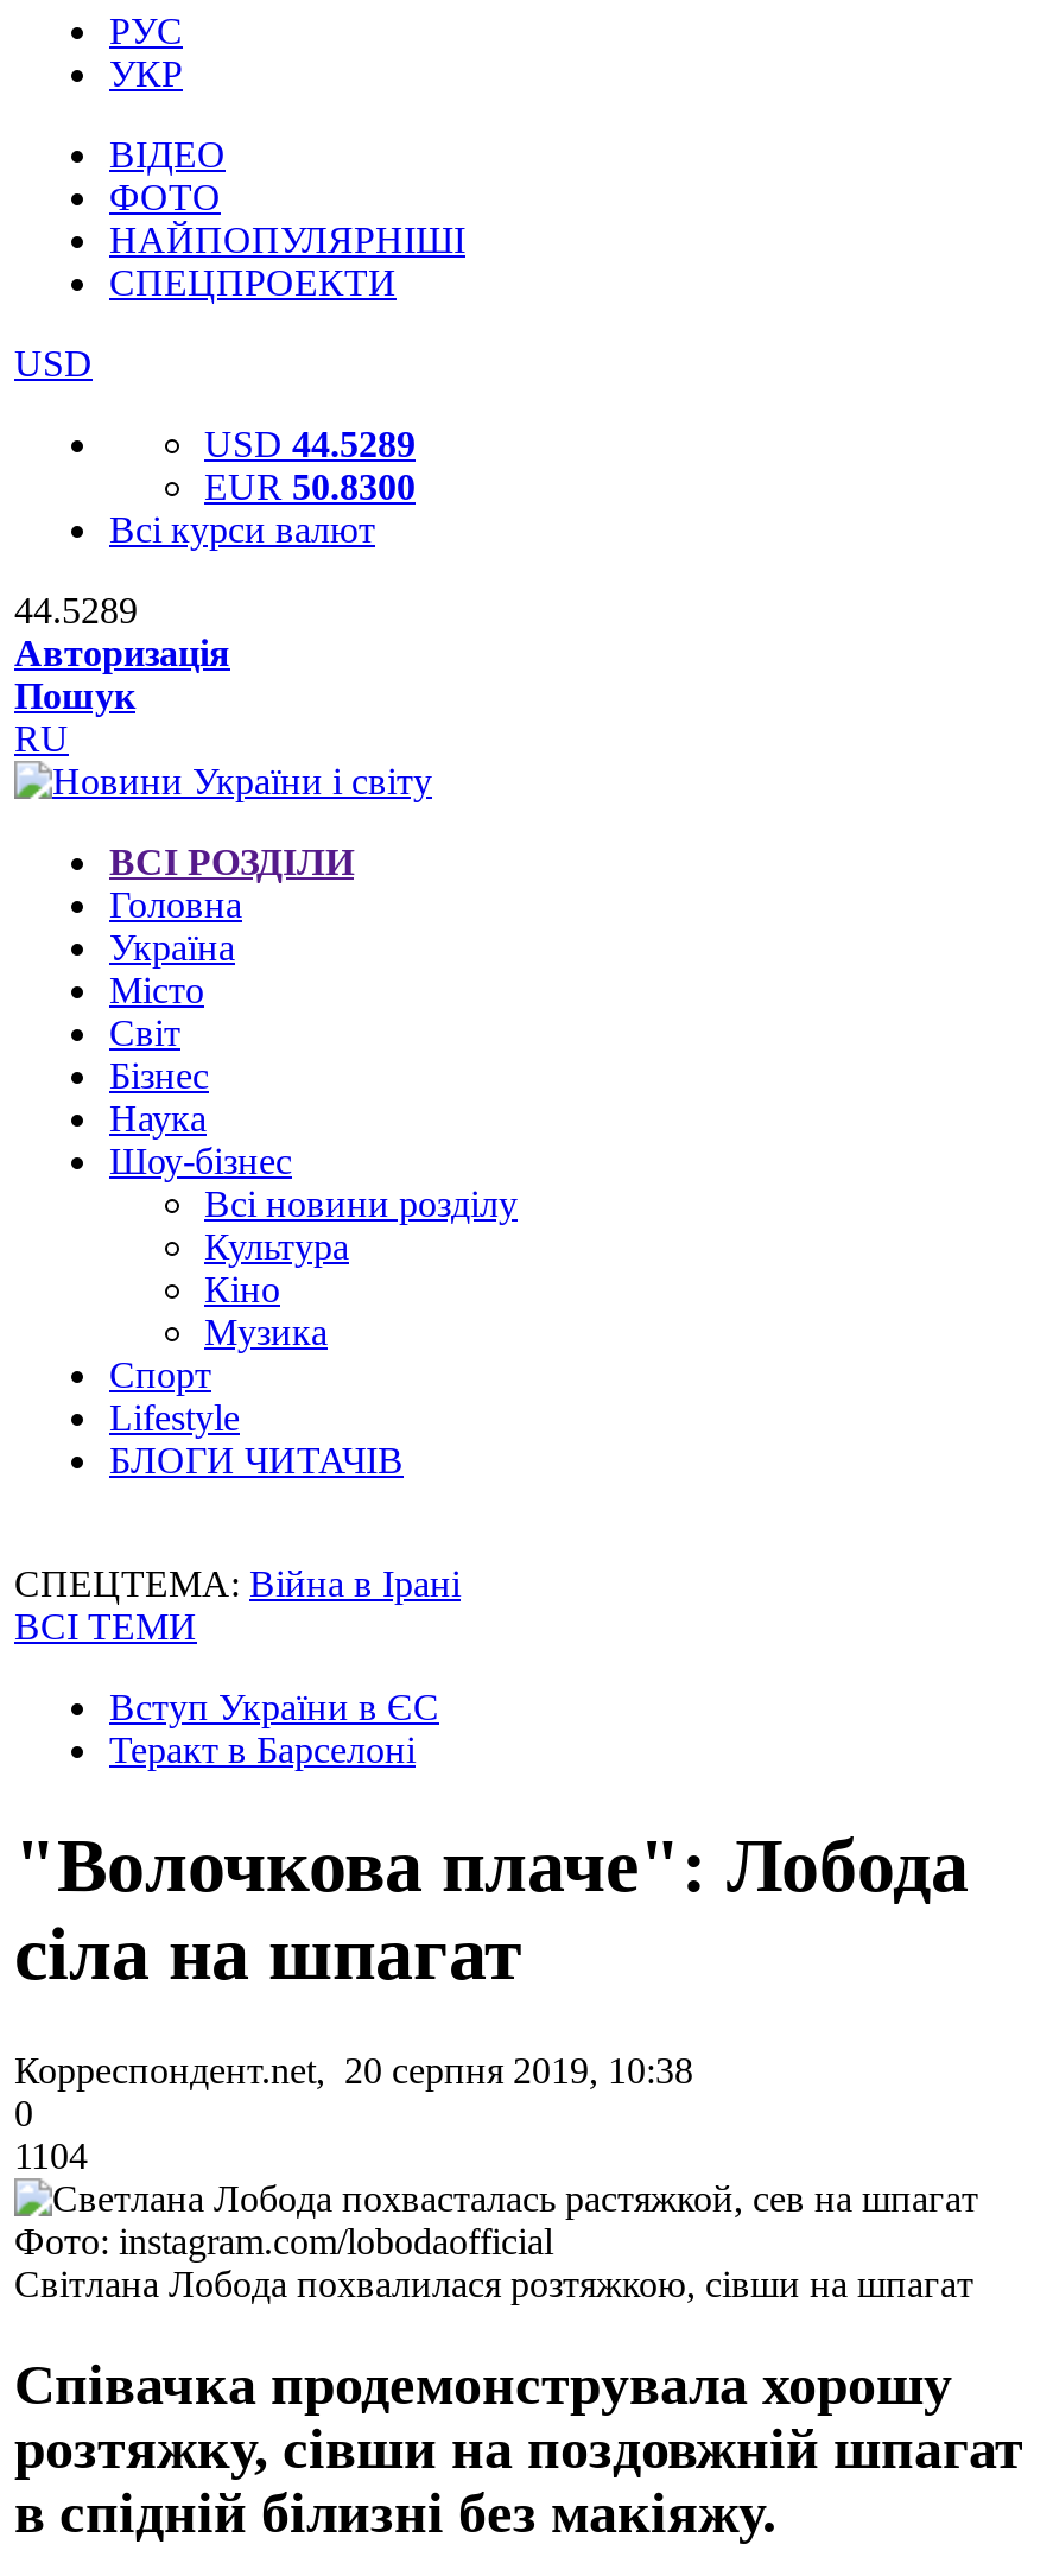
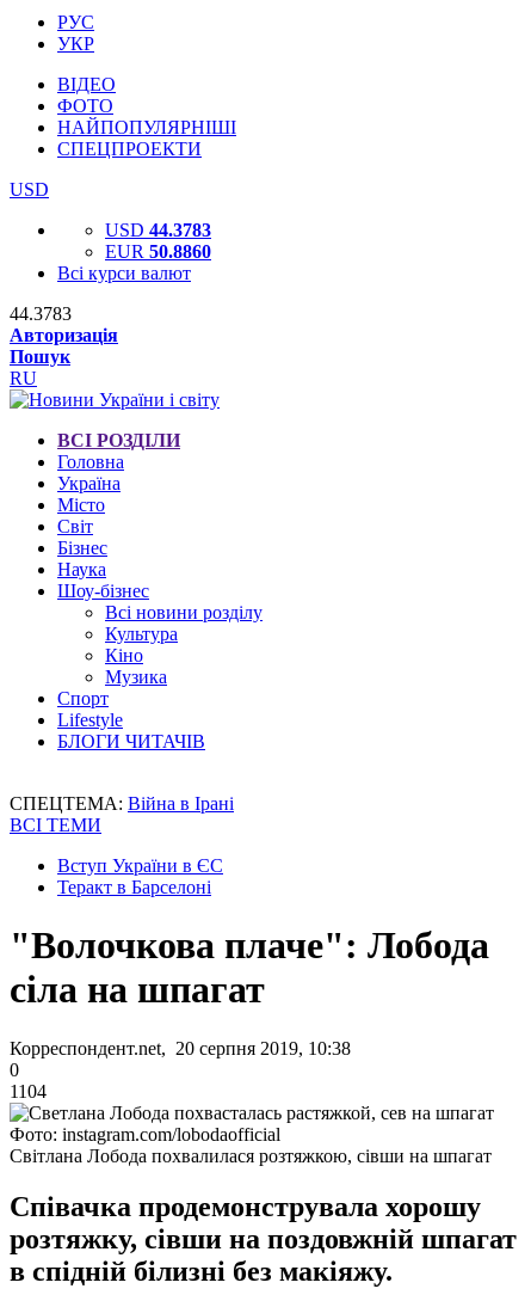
[204,424,416,464] USD 44.5289 -> [105,220,211,240] USD 44.3783
[204,467,416,507] EUR 50.8300 -> [105,241,211,262] EUR 50.8860
[14,590,138,630] 44.5289 -> [10,303,72,324] 44.3783

